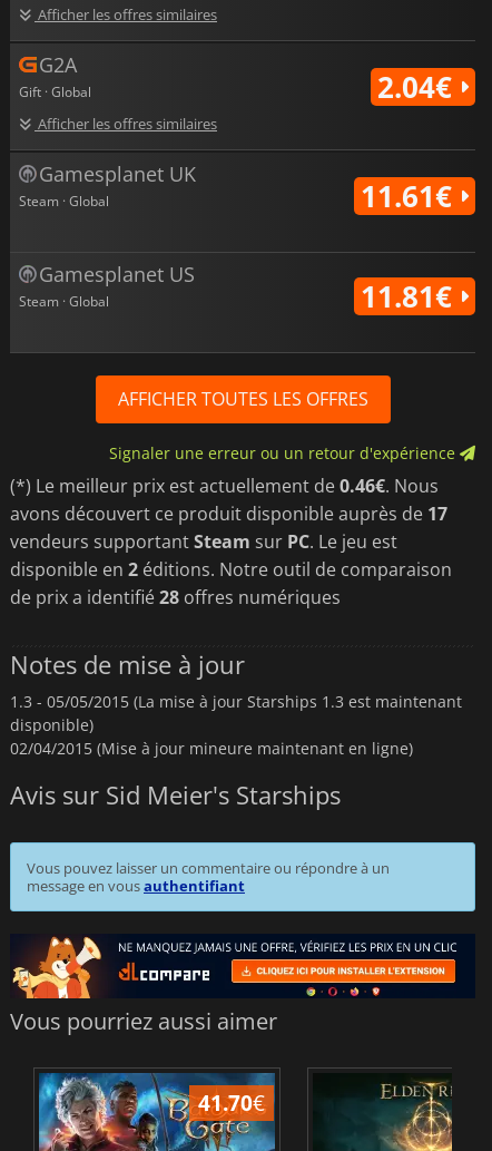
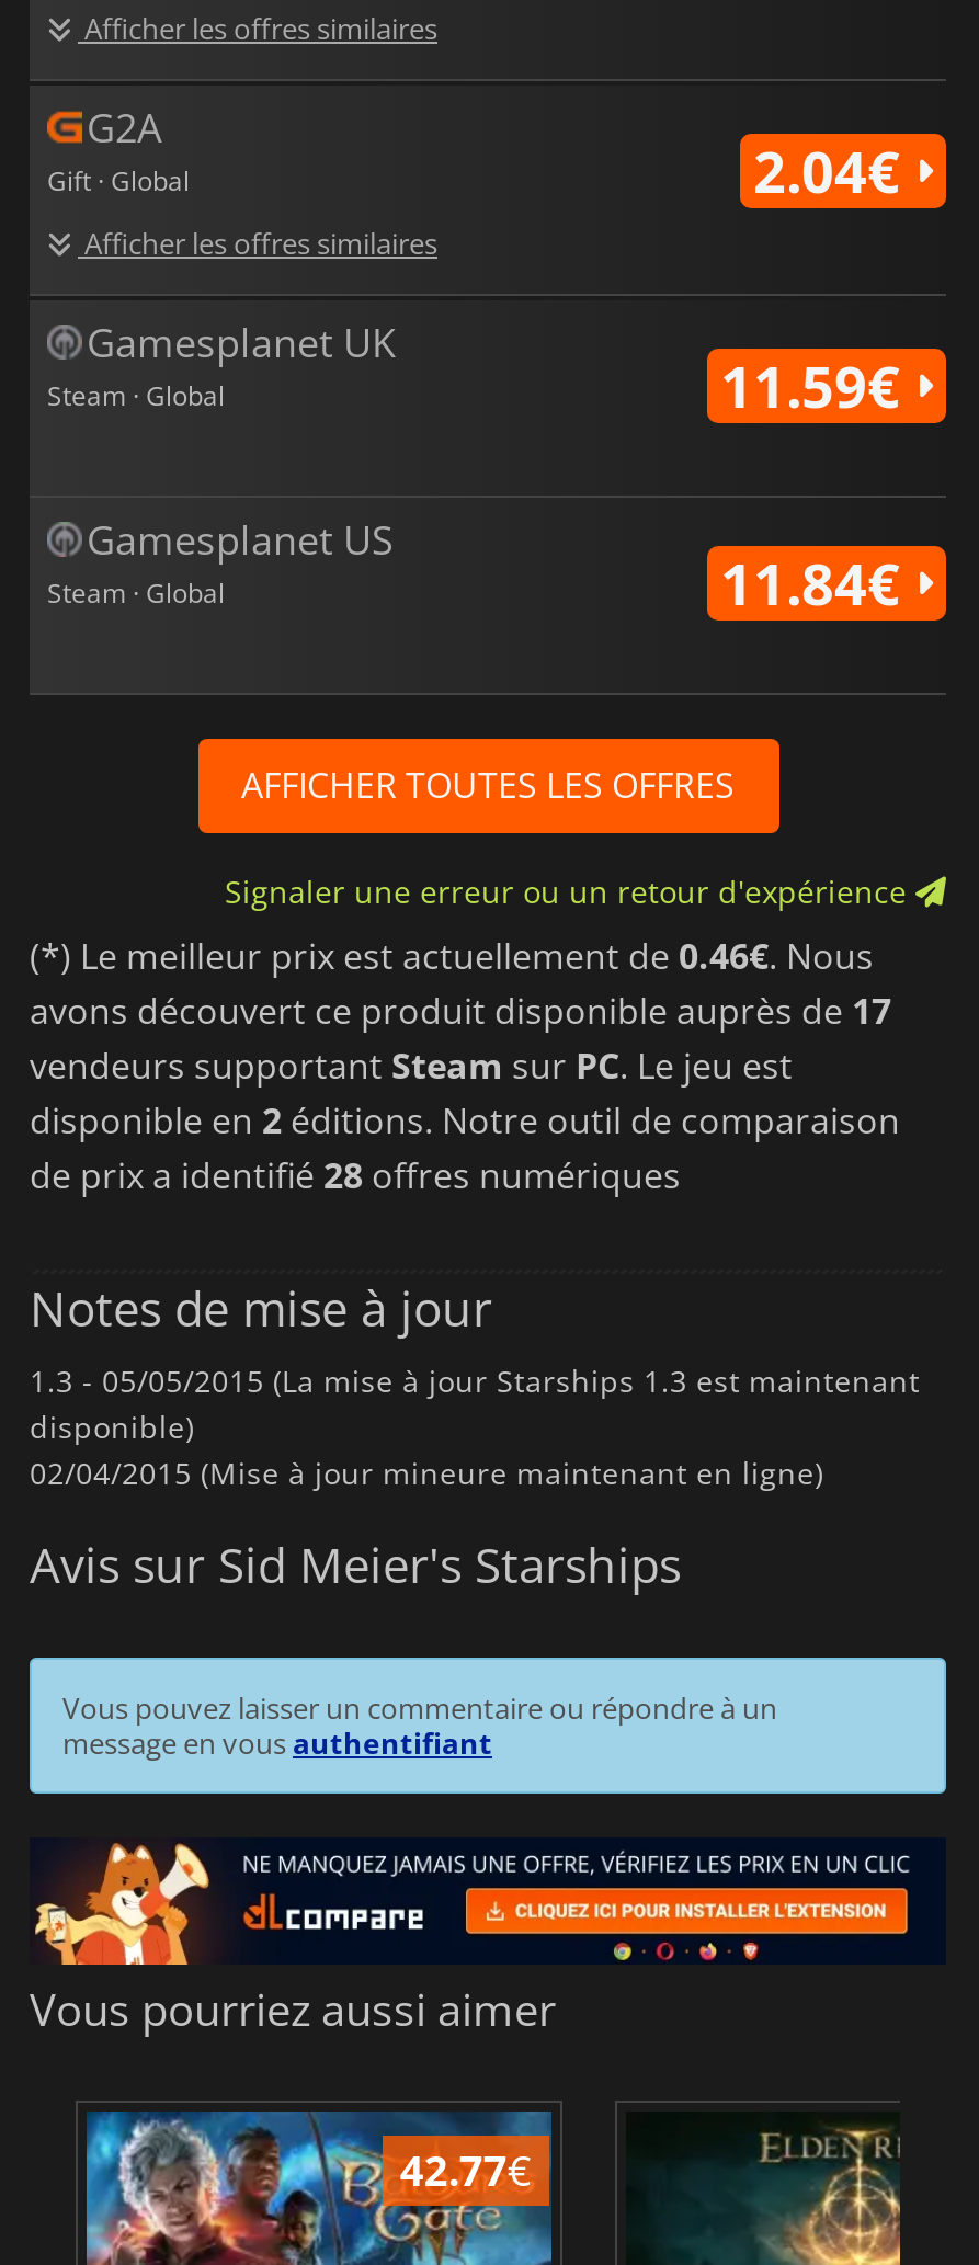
[361,176,460,216] 11.61€ -> [720,346,915,424] 11.59€
[361,276,460,316] 11.81€ -> [720,543,915,622] 11.84€
[198,1087,265,1118] 41.70€ -> [400,2140,531,2199] 42.77€

